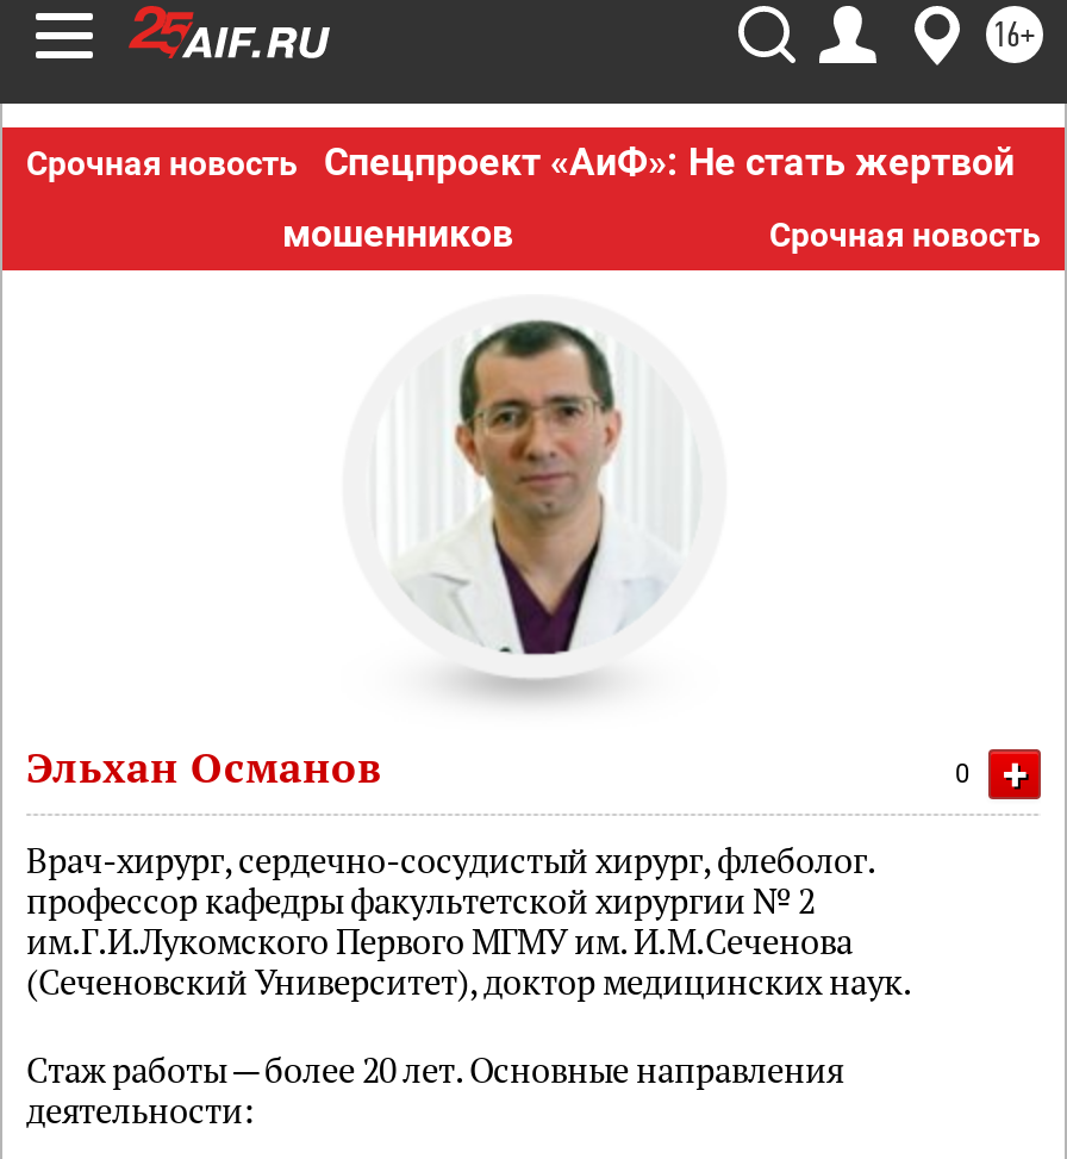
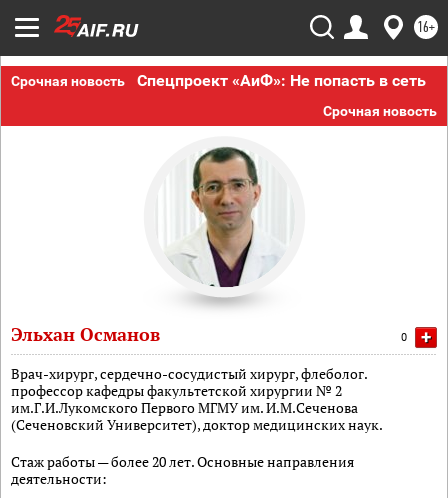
[282,139,1015,256] Спецпроект «АиФ»: Не стать жертвой | мошенников -> [136,71,425,90] Спецпроект «АиФ»: Не попасть в сеть

